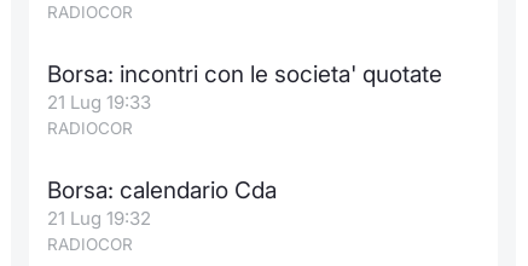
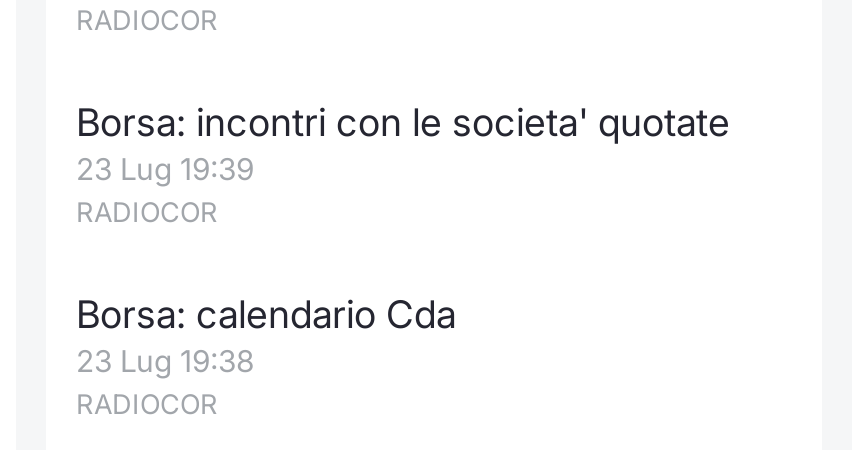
[47,91,151,114] 21 Lug 19:33 -> [76,150,254,188] 23 Lug 19:39
[47,207,151,230] 21 Lug 19:32 -> [76,342,254,380] 23 Lug 19:38

